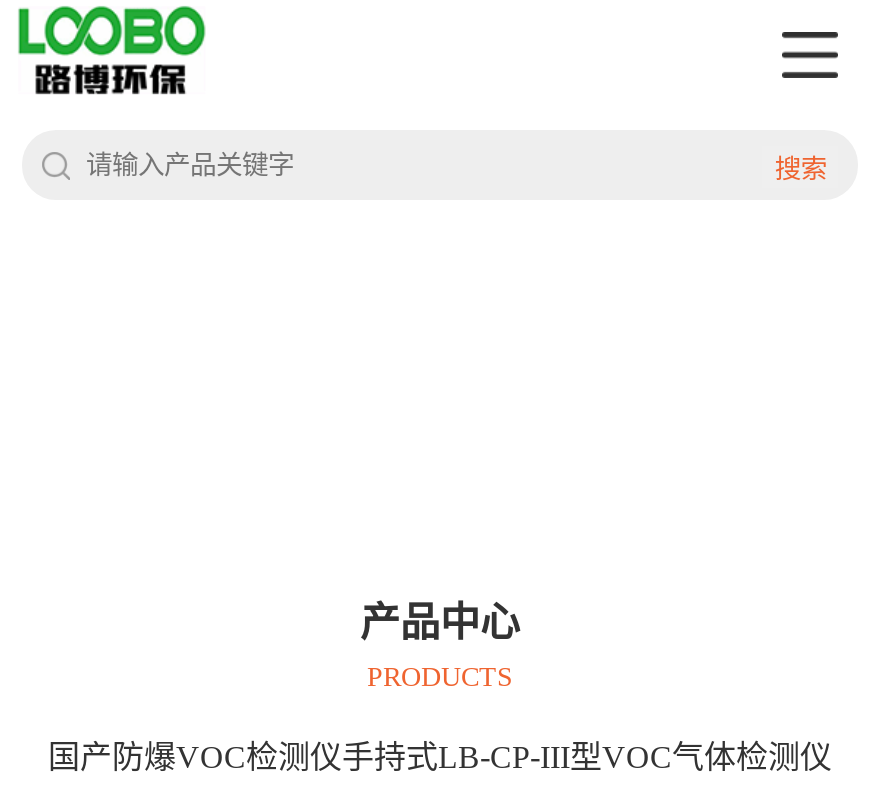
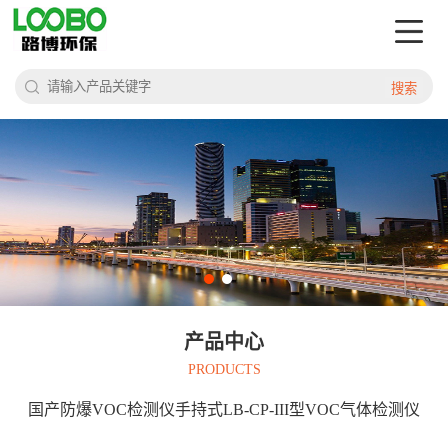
none -> [3,118,445,307] [image]

